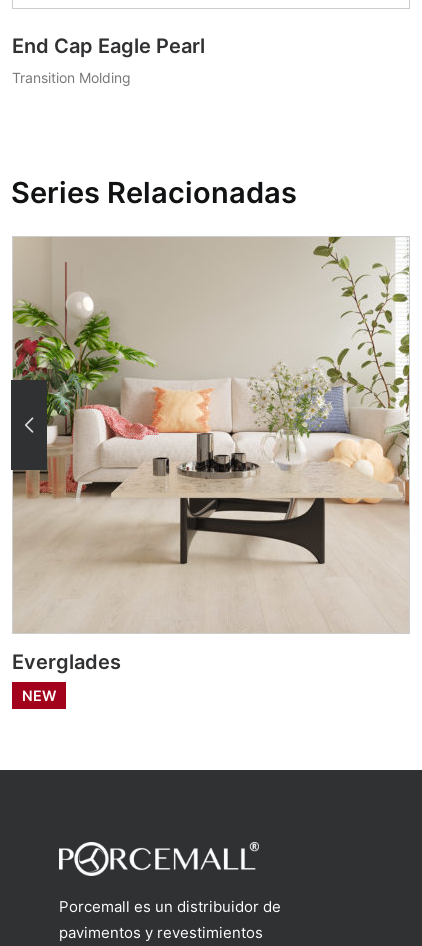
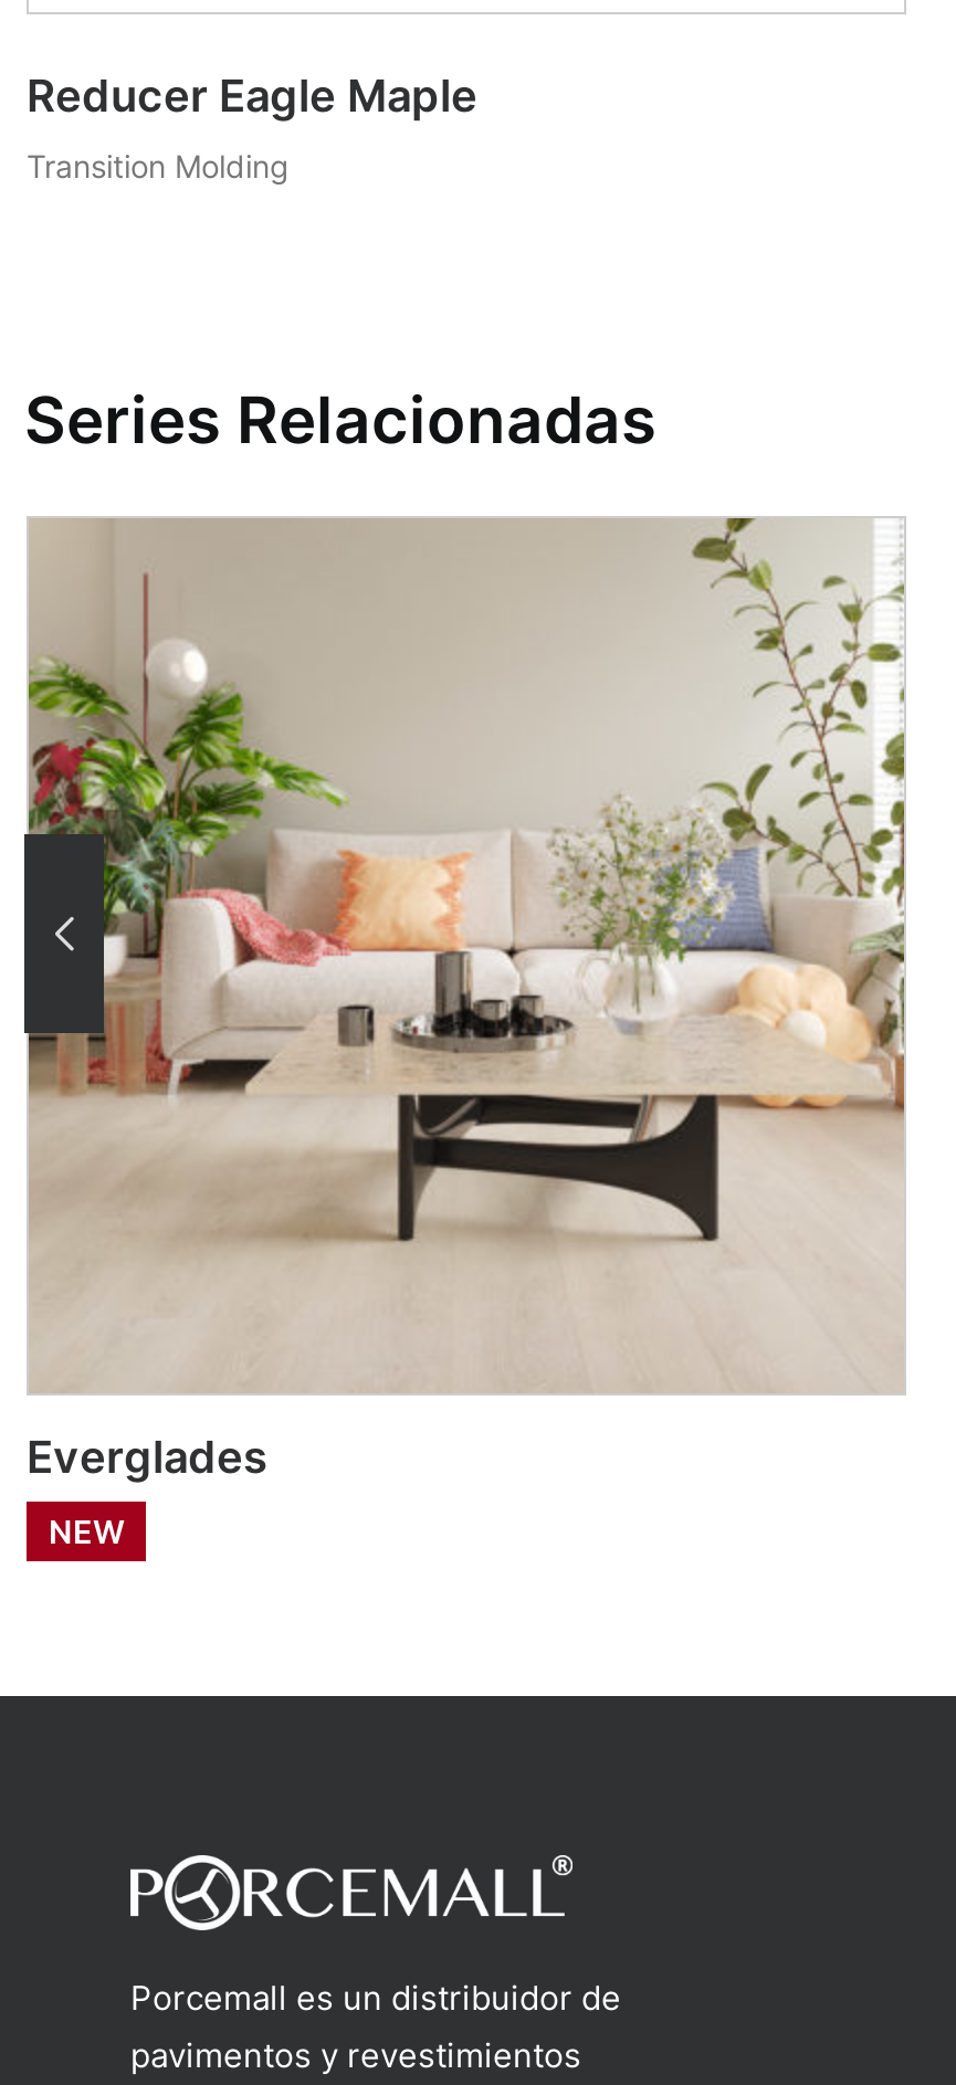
[12,34,205,58] End Cap Eagle Pearl -> [27,70,477,123] Reducer Eagle Maple

